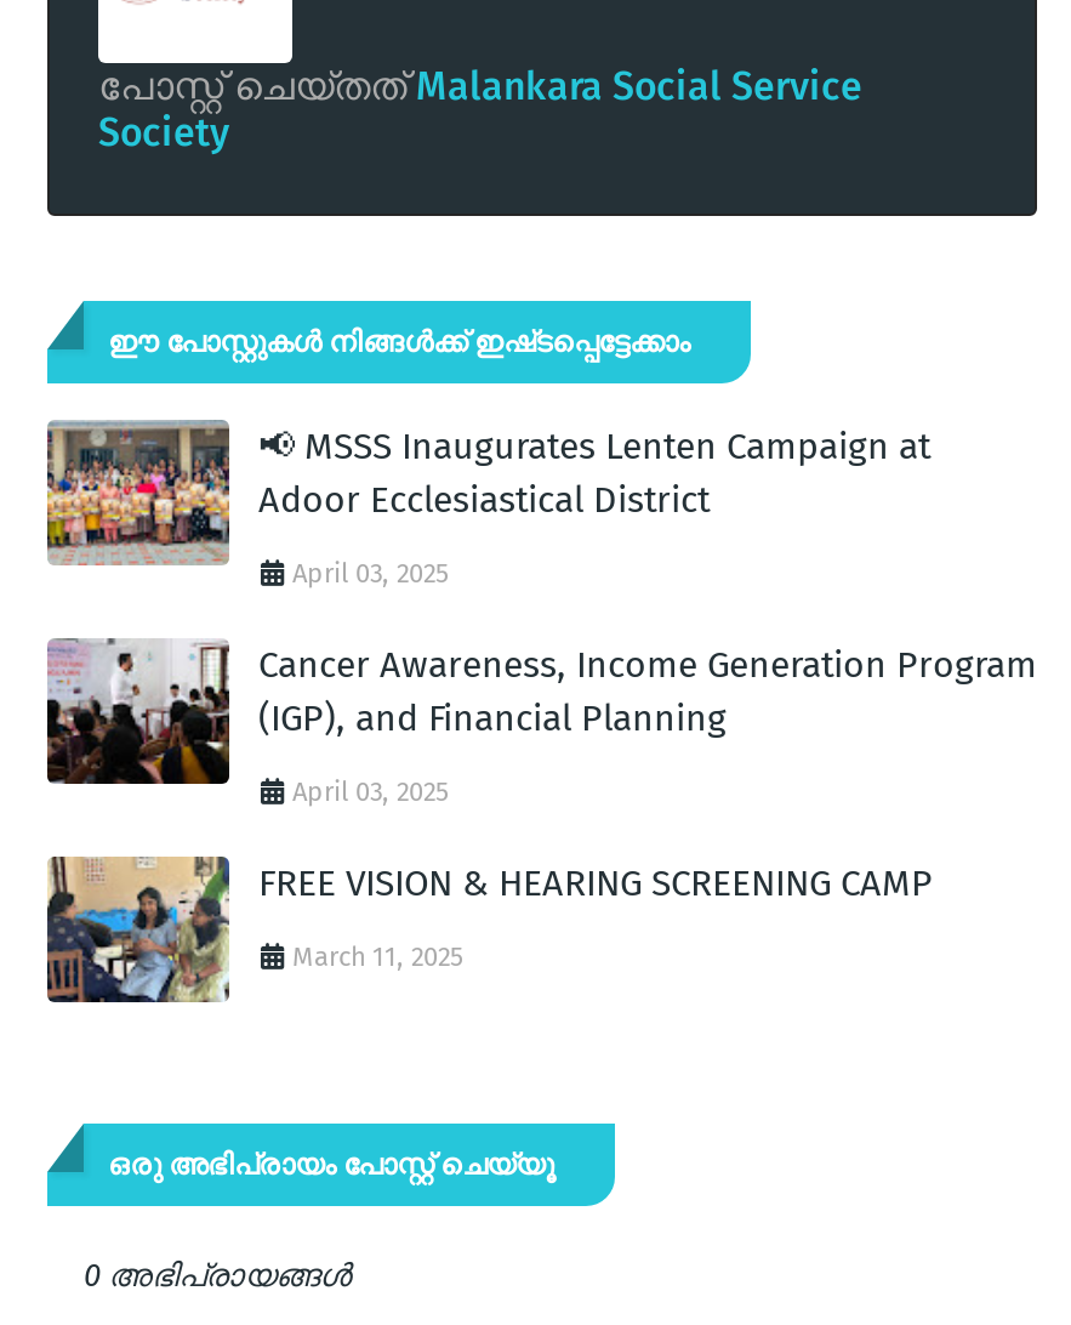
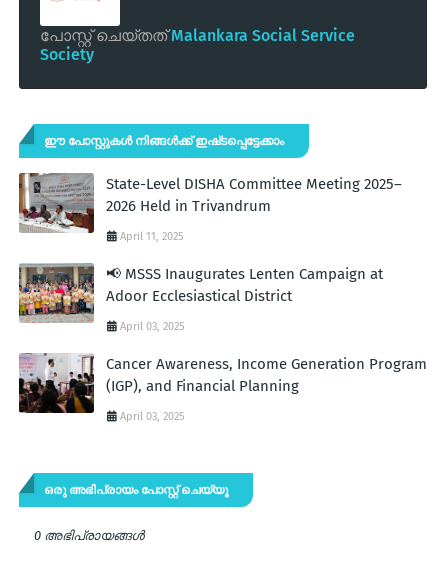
none -> [19,173,402,243] [image] | State-Level DISHA Committee Meeting 2025– | 2026 Held in Trivandrum | April 11, 2025
moved [42,417,1037,808] -> [17,262,427,423]: [image] | Adoor Ecclesiastical District | April 03, 2025 | Cancer Awareness, Income Generation Program | (IGP), and Financial Planning | April 03, 2025
[45,854,933,1005] [image] | FREE VISION & HEARING SCREENING CAMP | March 11, 2025 -> none

